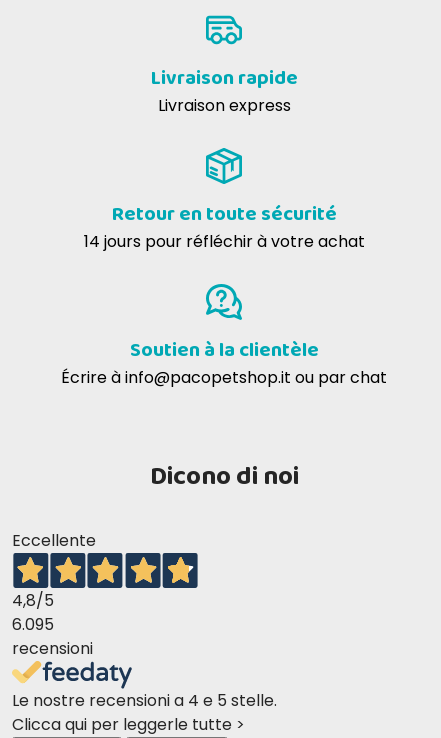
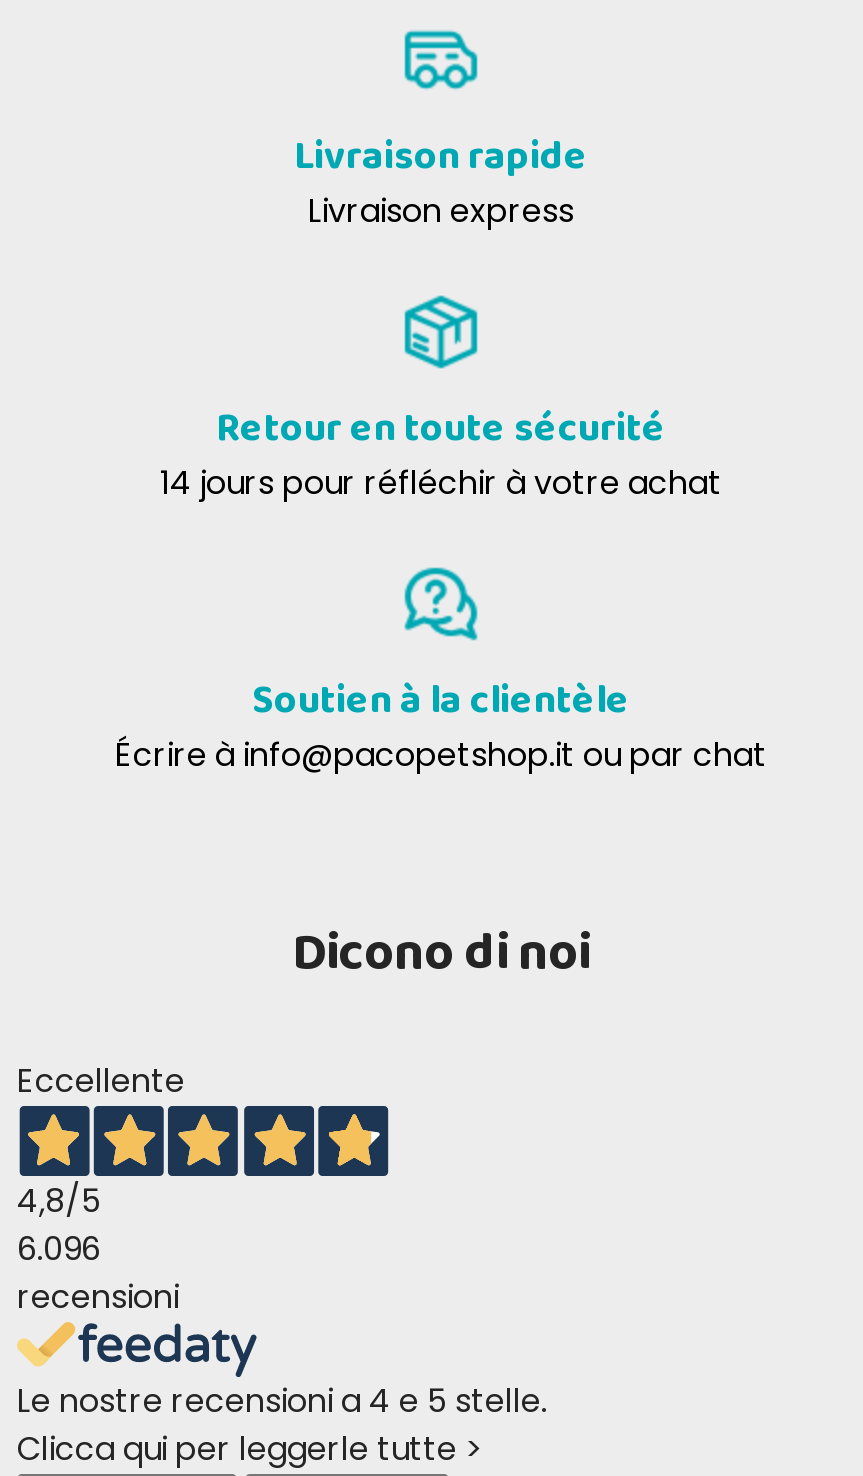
[12,612,54,635] 6.095 -> [17,1225,101,1271] 6.096

